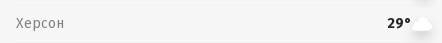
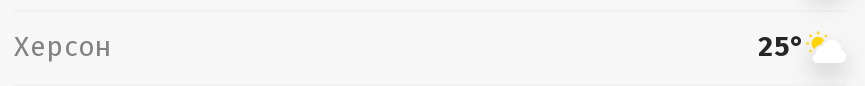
[387,15,412,32] 29° -> [758,30,806,64] 25°

